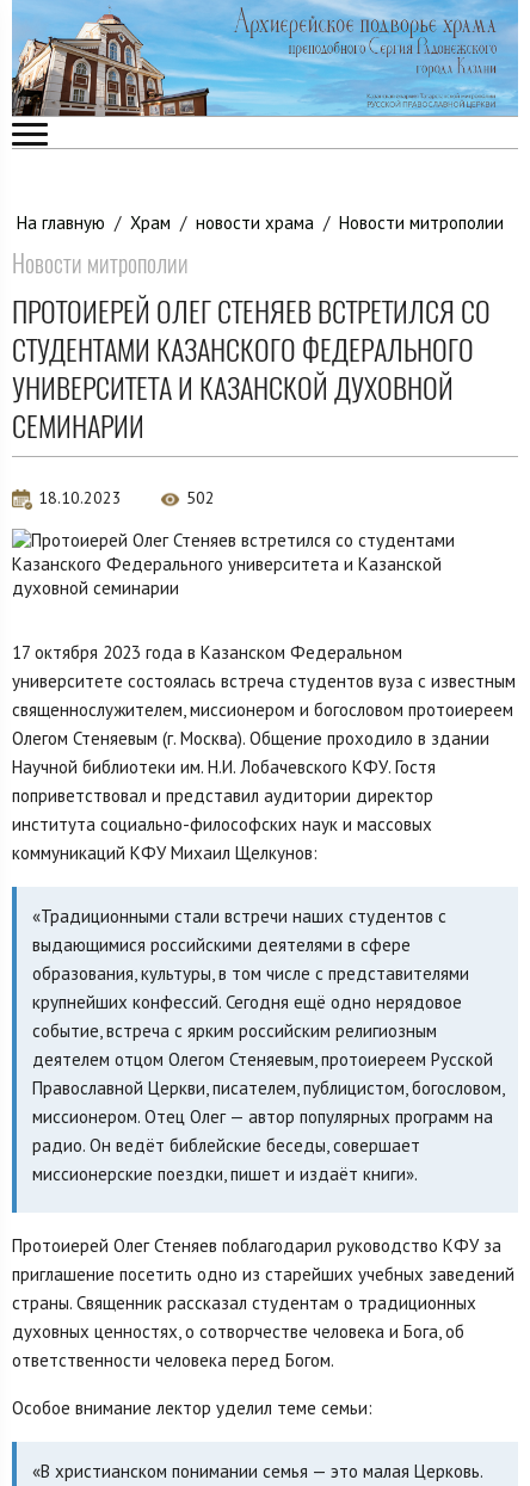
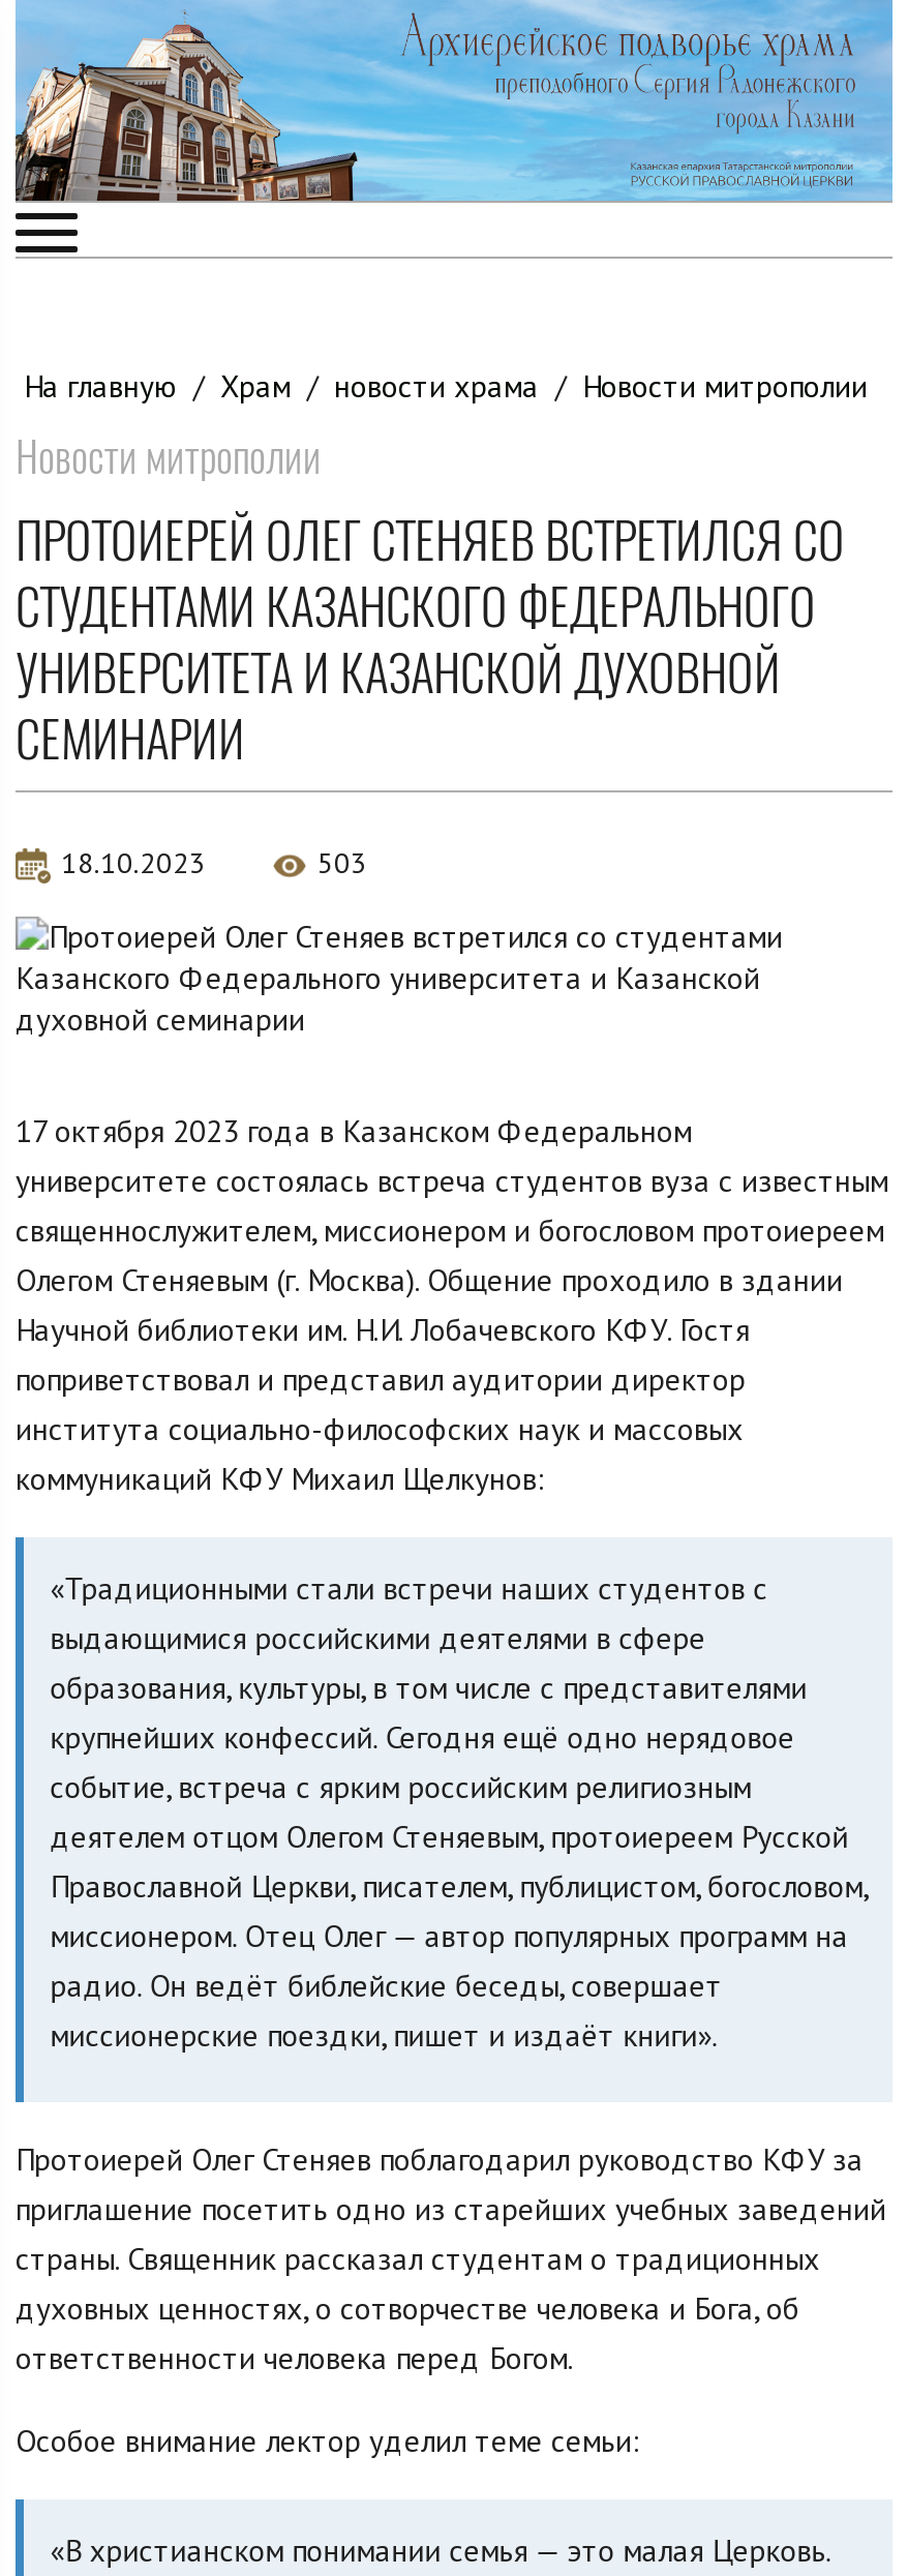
[186,487,215,509] 502 -> [317,845,367,882] 503

